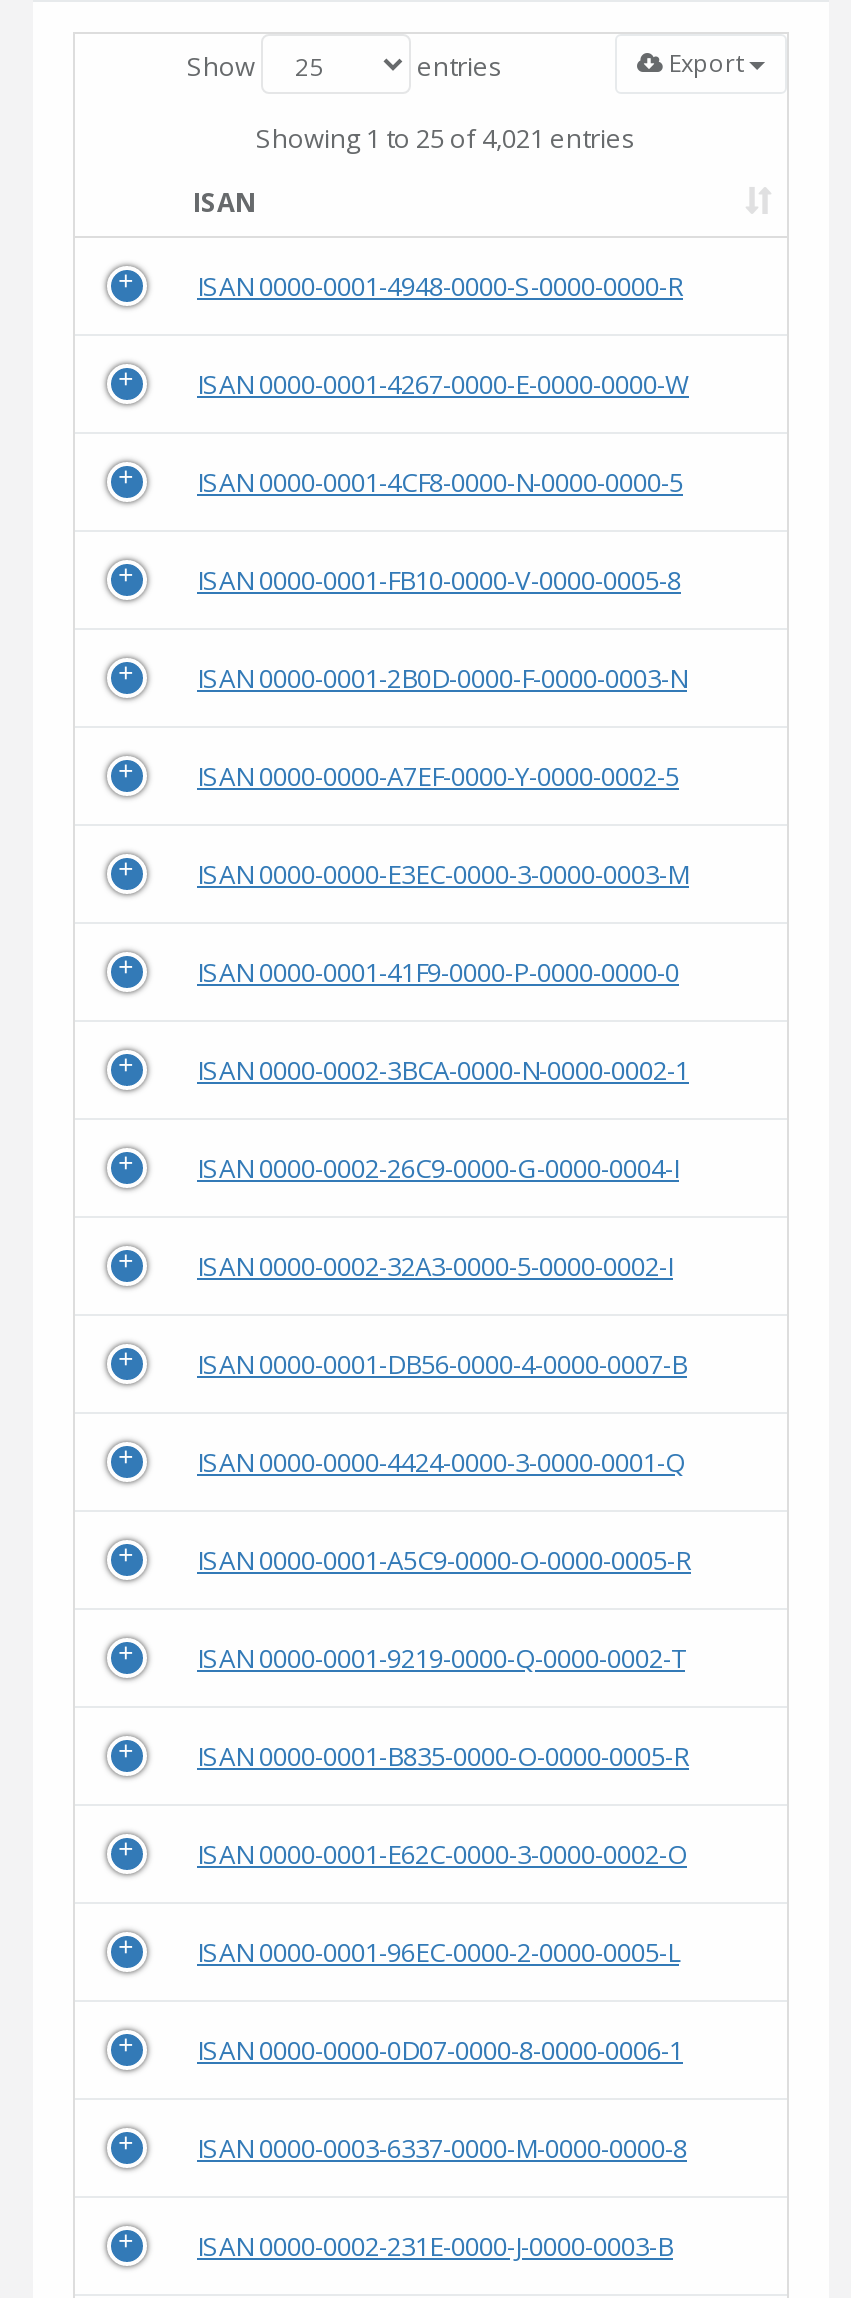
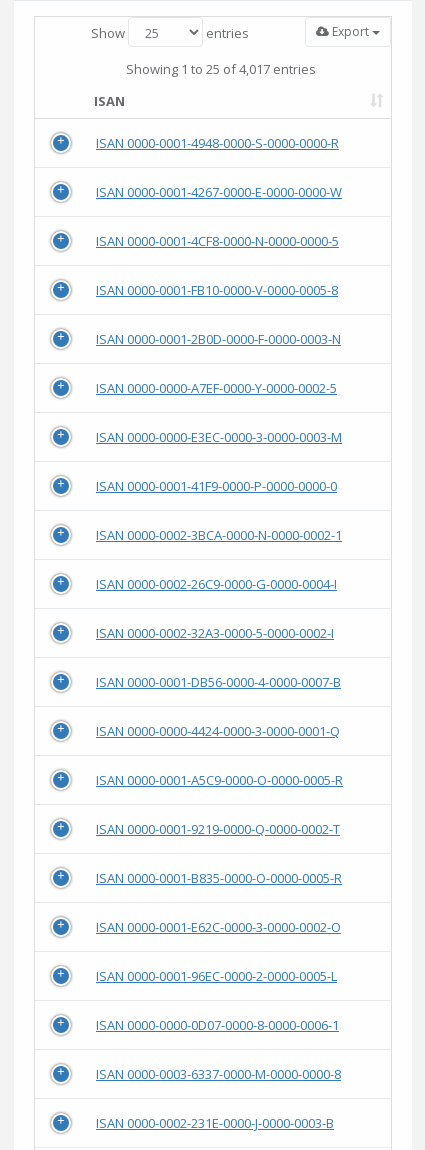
[256,120,636,156] Showing 1 to 25 of 4,021 entries -> [125,60,315,78] Showing 1 to 25 of 4,017 entries

